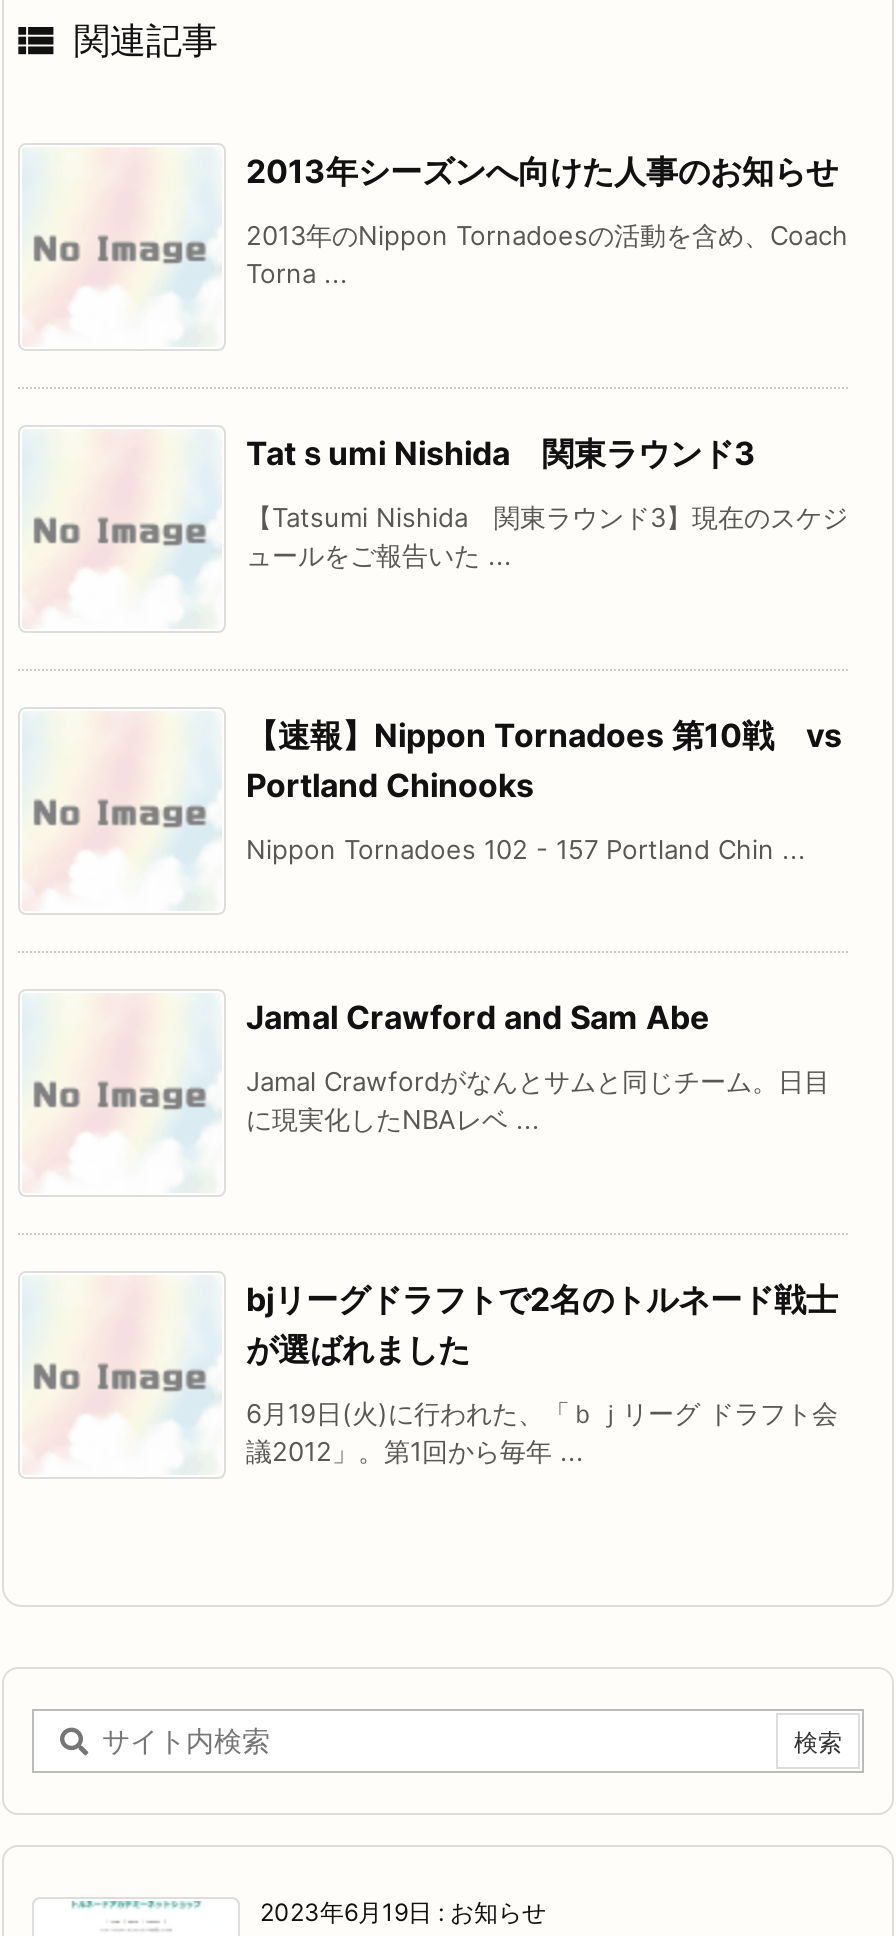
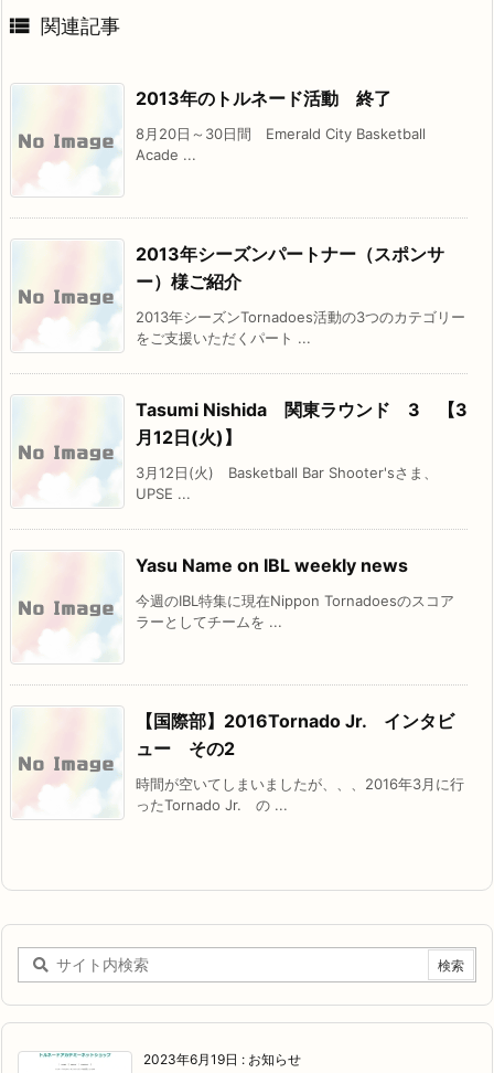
[246,151,838,191] 2013年シーズンへ向けた人事のお知らせ -> [136,87,391,109] 2013年のトルネード活動 終了
[246,219,848,289] 2013年のNippon Tornadoesの活動を含め、Coach | Torna ... -> [136,125,426,163] 8月20日～30日間 Emerald City Basketball | Acade ...
[246,433,756,473] Tatｓumi Nishida 関東ラウンド3 -> [136,243,444,293] 2013年シーズンパートナー（スポンサ | ー）様ご紹介
[246,501,848,571] 【Tatsumi Nishida 関東ラウンド3】現在のスケジ | ュールをご報告いた ... -> [136,308,465,347] 2013年シーズンTornadoes活動の3つのカテゴリー | をご支援いただくパート ...
[246,715,842,805] 【速報】Nippon Tornadoes 第10戦 vs | Portland Chinooks -> [136,399,468,448] Tasumi Nishida 関東ラウンド 3 【3 | 月12日(火)】
[246,833,806,865] Nippon Tornadoes 102 - 157 Portland Chin ... -> [136,464,438,502] 3月12日(火) Basketball Bar Shooter'sさま、 | UPSE ...
[246,997,710,1037] Jamal Crawford and Sam Abe -> [136,554,408,576] Yasu Name on IBL weekly news
[246,1065,830,1135] Jamal Crawfordがなんとサムと同じチーム。日目 | に現実化したNBAレベ ... -> [136,592,454,630] 今週のIBL特集に現在Nippon Tornadoesのスコア | ラーとしてチームを ...
[246,1279,838,1369] bjリーグドラフトで2名のトルネード戦士 | が選ばれました -> [136,710,454,759] 【国際部】2016Tornado Jr. インタビ | ュー その2
[246,1397,838,1467] 6月19日(火)に行われた、「ｂｊリーグ ドラフト会 | 議2012」。第1回から毎年 ... -> [136,775,464,814] 時間が空いてしまいましたが、、、2016年3月に行 | ったTornado Jr. の ...

